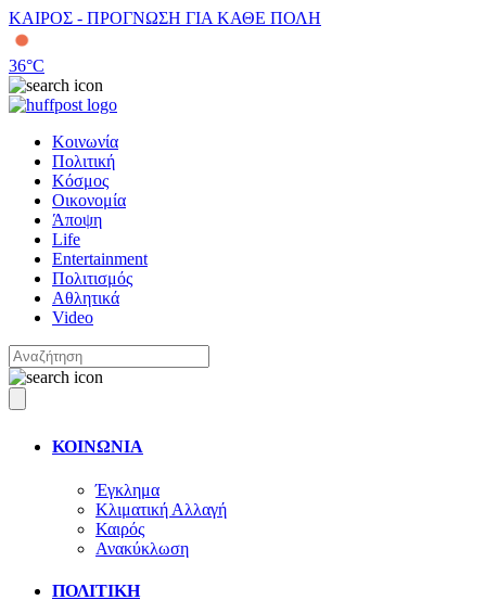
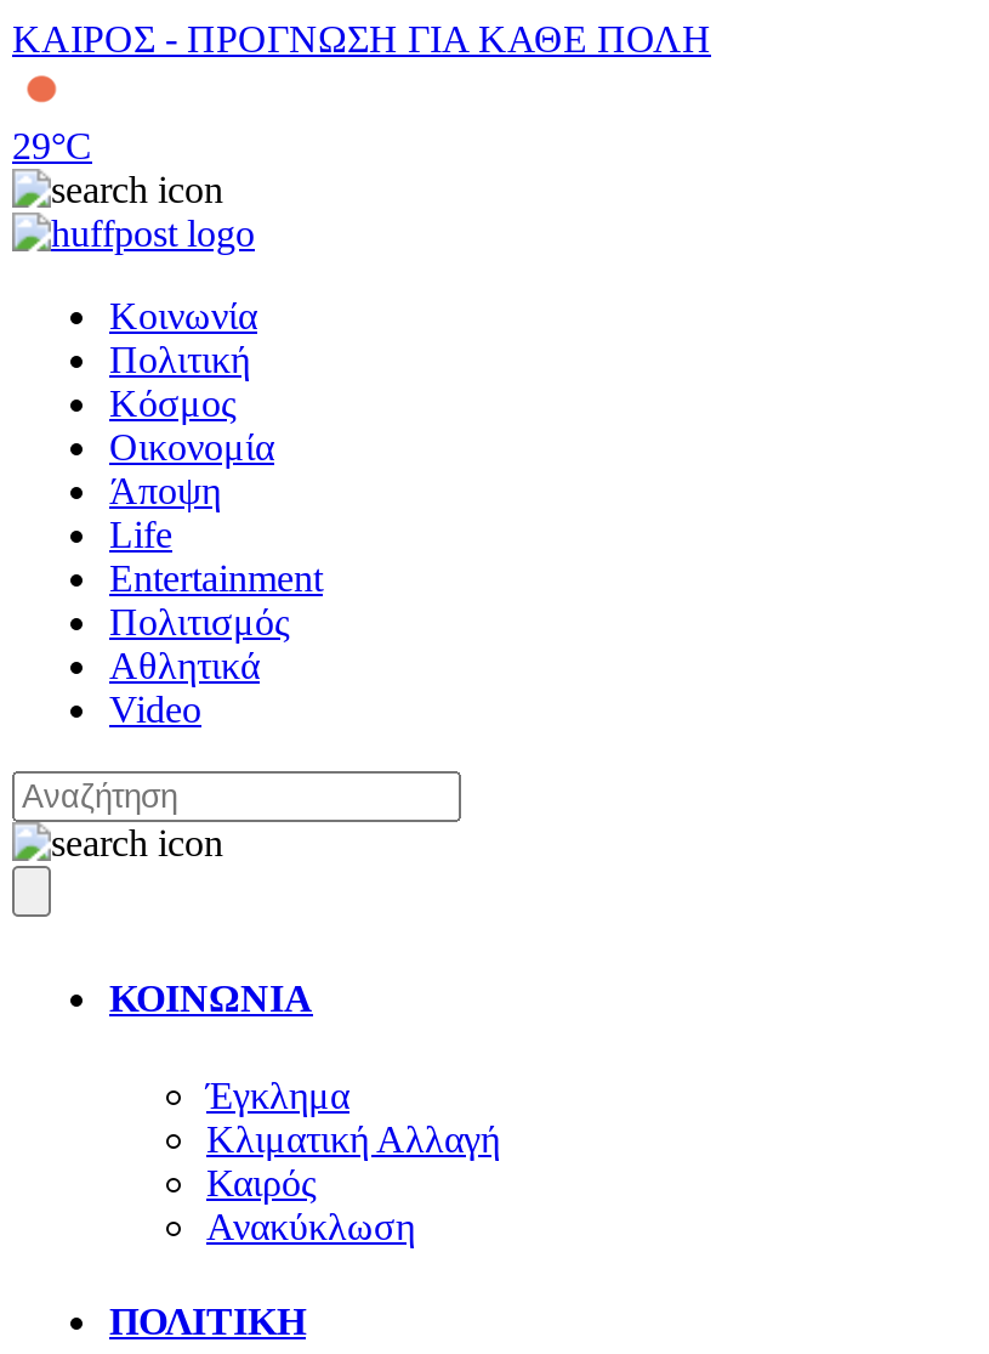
[9,56,44,75] 36°C -> [12,125,92,166] 29°C

